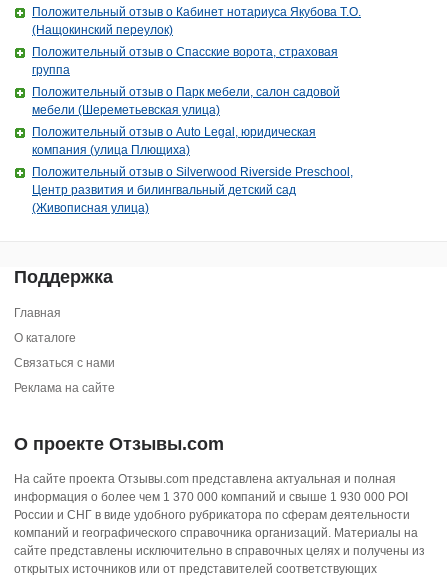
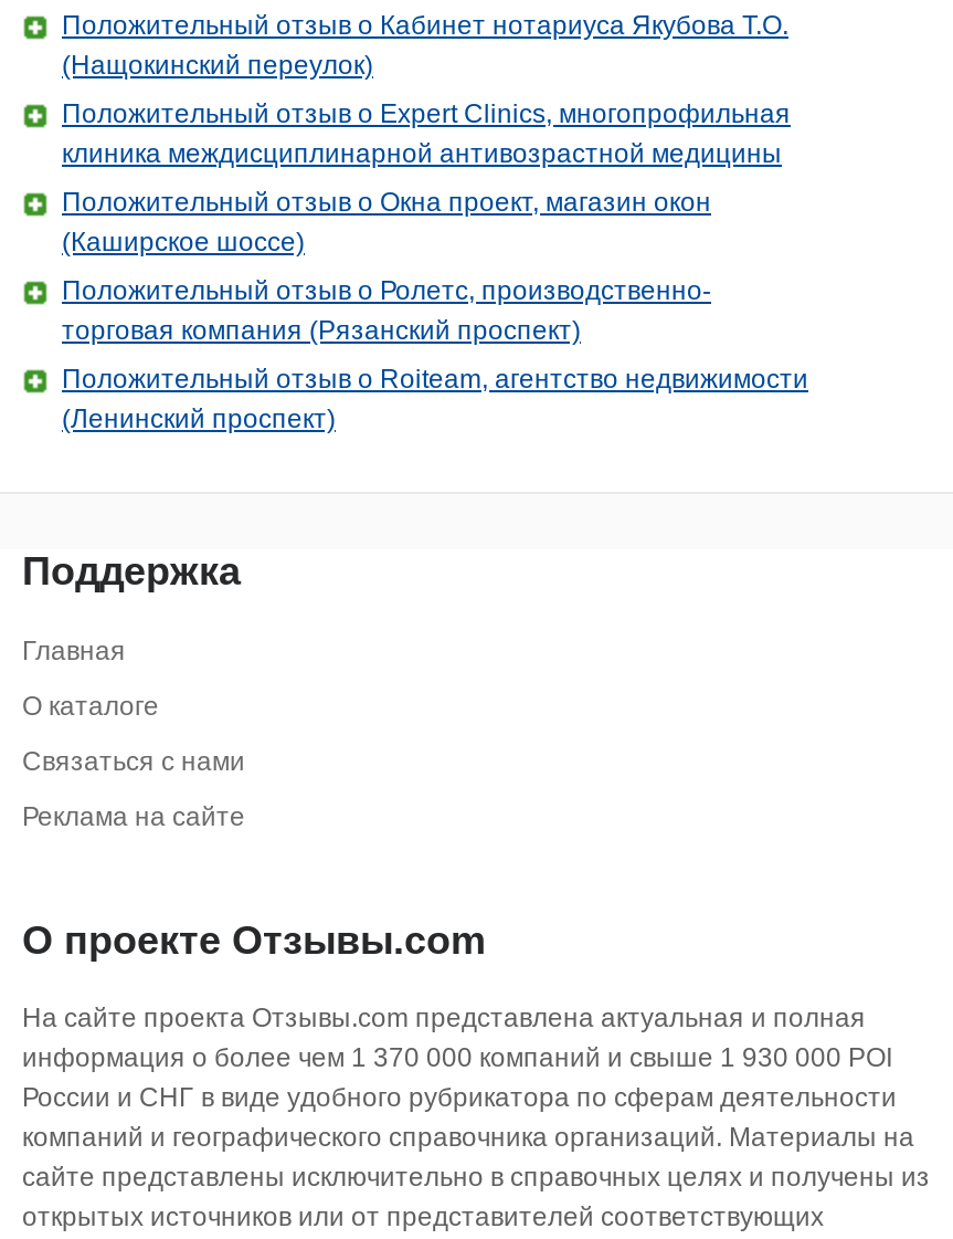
[32,45,338,77] Положительный отзыв о Спасские ворота, страховая | группа -> [62,98,791,169] Положительный отзыв о Expert Clinics, многопрофильная | клиника междисциплинарной антивозрастной медицины
[32,85,340,117] Положительный отзыв о Парк мебели, салон садовой | мебели (Шереметьевская улица) -> [62,187,711,258] Положительный отзыв о Окна проект, магазин окон | (Каширское шоссе)
[32,125,316,157] Положительный отзыв о Auto Legal, юридическая | компания (улица Плющиха) -> [62,275,711,346] Положительный отзыв о Ролетс, производственно- | торговая компания (Рязанский проспект)
[32,165,353,215] Положительный отзыв о Silverwood Riverside Preschool, | Центр развития и билингвальный детский сад | (Живописная улица) -> [62,364,808,434] Положительный отзыв о Roiteam, агентство недвижимости | (Ленинский проспект)

